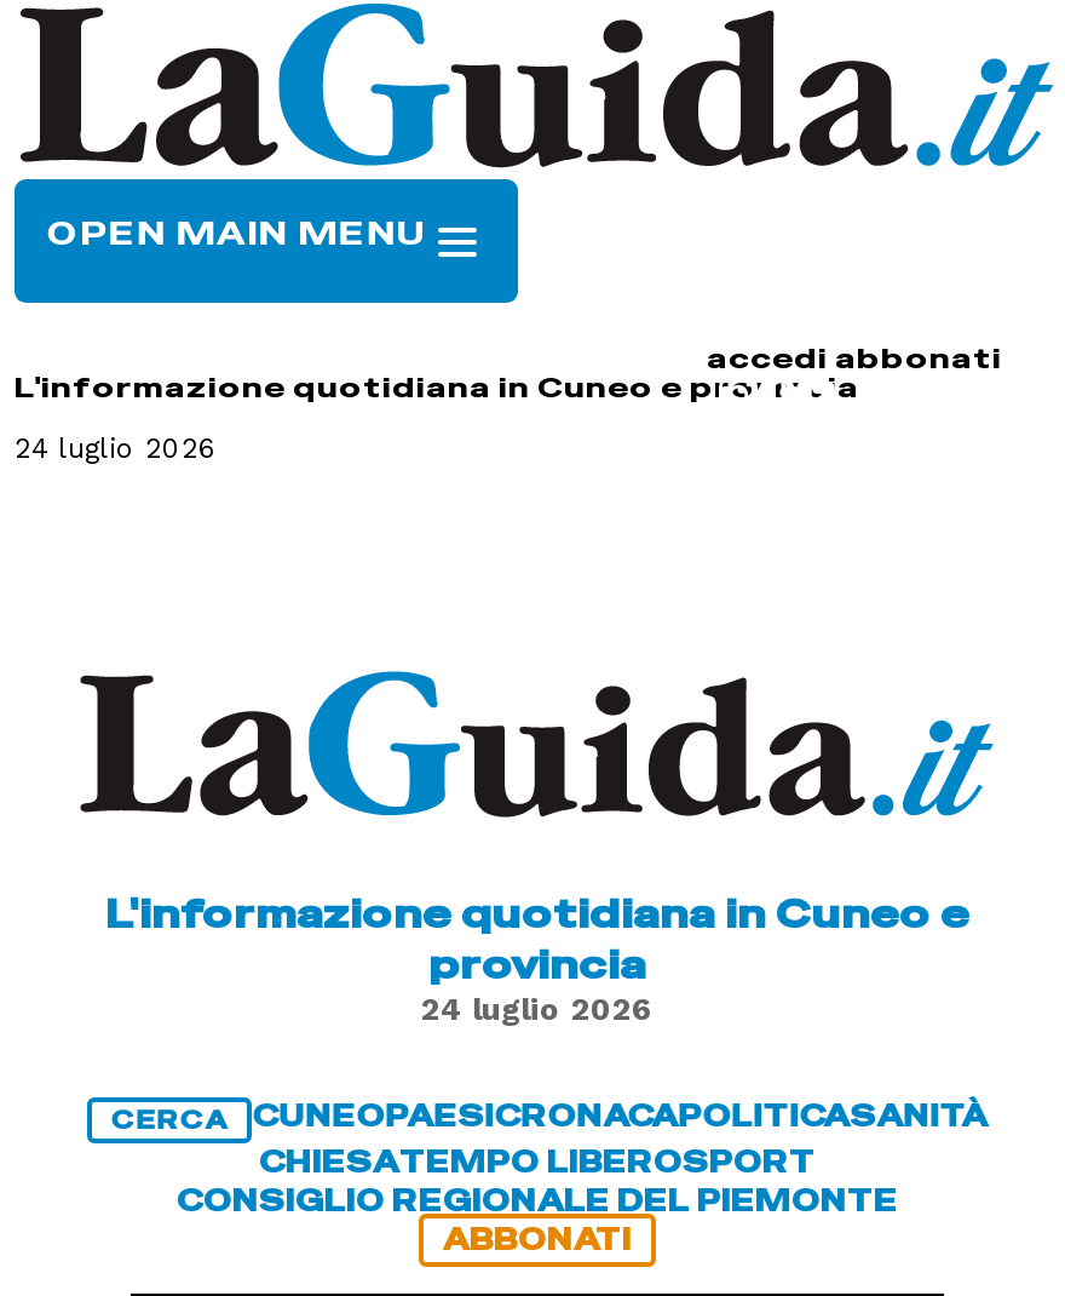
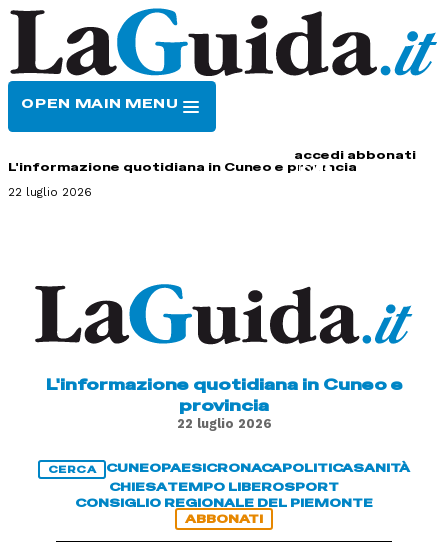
[15,431,218,465] 24 luglio 2026 -> [8,185,92,199] 22 luglio 2026
[421,990,654,1027] 24 luglio 2026 -> [176,416,271,431] 22 luglio 2026

